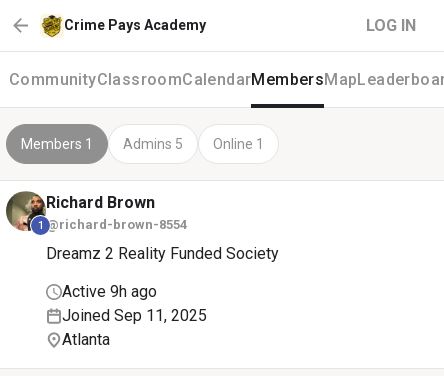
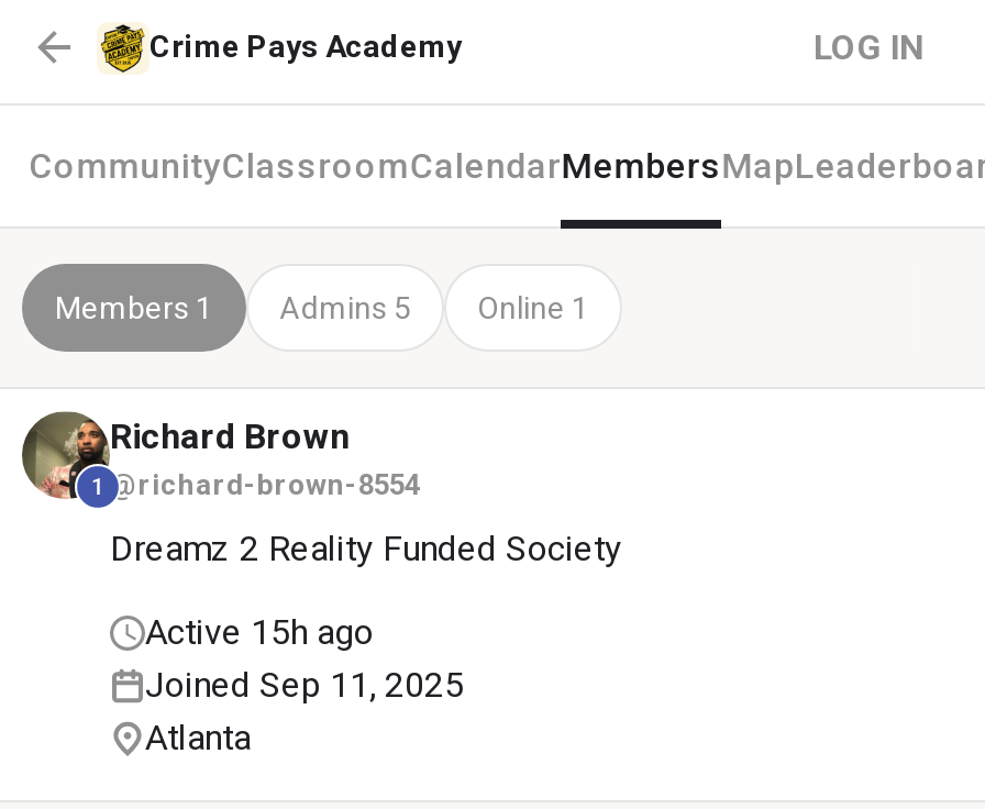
[62,282,157,301] Active 9h ago -> [145,611,374,653] Active 15h ago

